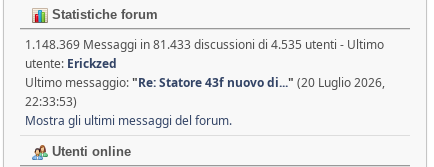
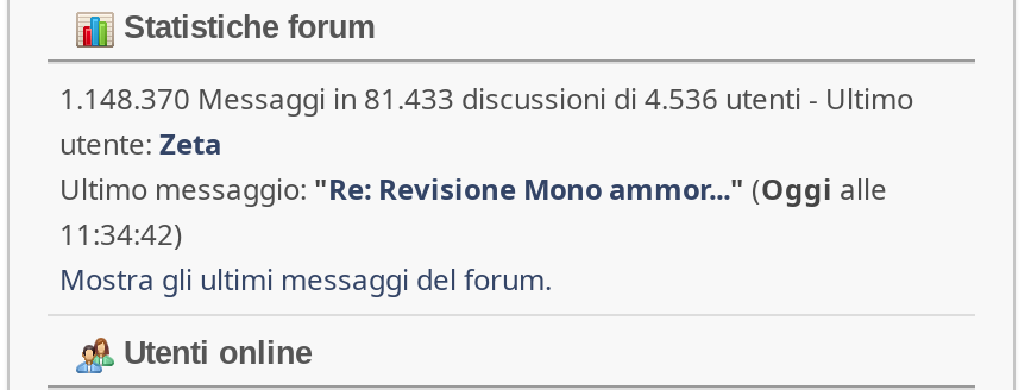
[25,36,385,110] 1.148.369 Messaggi in 81.433 discussioni di 4.535 utenti - Ultimo | utente: Erickzed | Ultimo messaggio: "Re: Statore 43f nuovo di..." (20 Luglio 2026, | 22:33:53) -> [59,79,913,255] 1.148.370 Messaggi in 81.433 discussioni di 4.536 utenti - Ultimo | utente: Zeta | Ultimo messaggio: "Re: Revisione Mono ammor..." (Oggi alle | 11:34:42)

